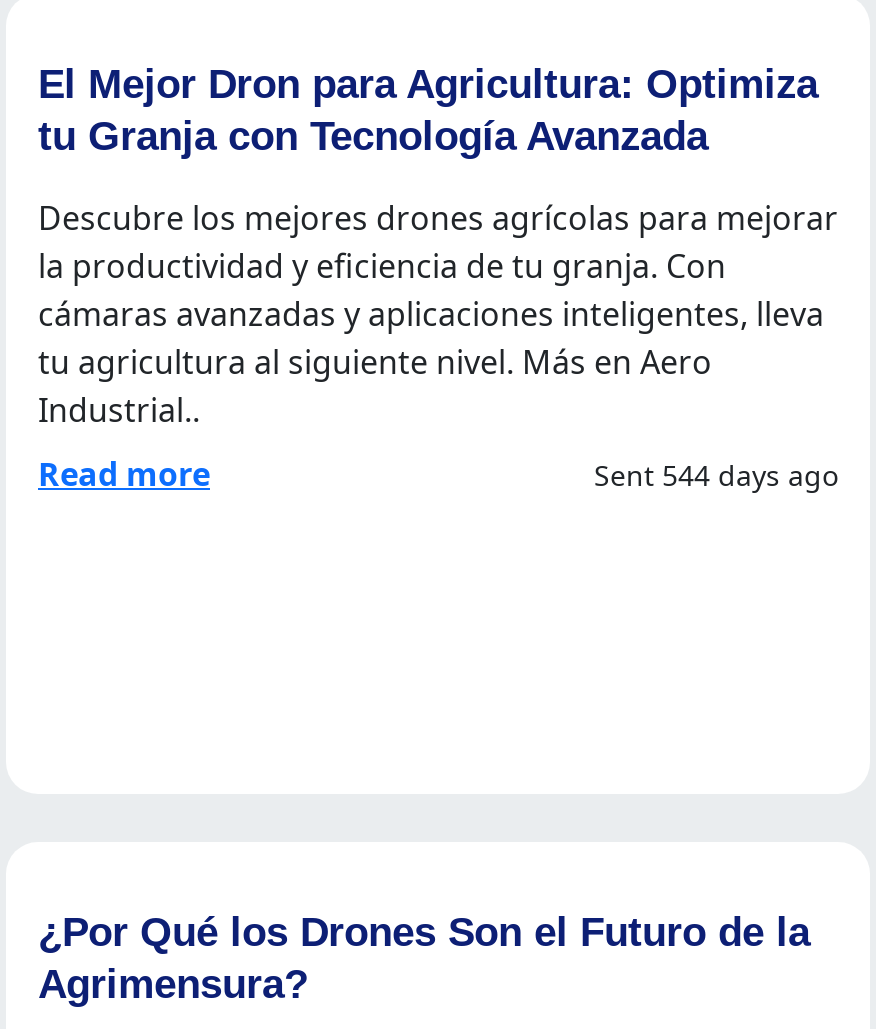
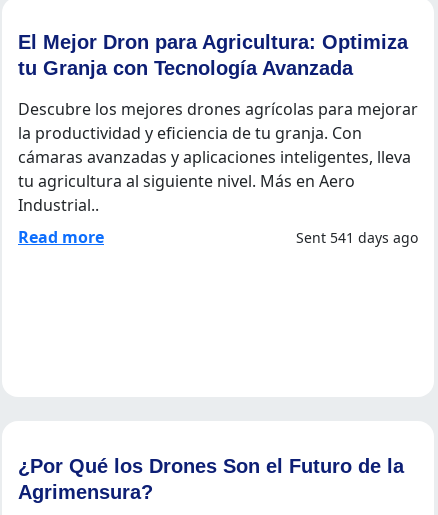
[594,456,838,494] Sent 544 days ago -> [296,228,418,247] Sent 541 days ago

